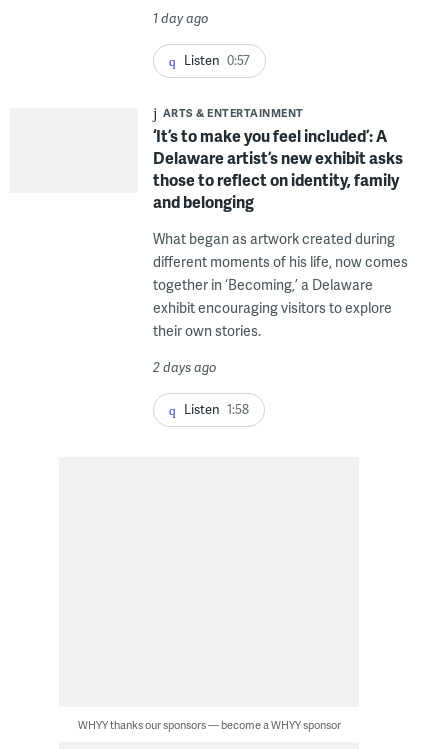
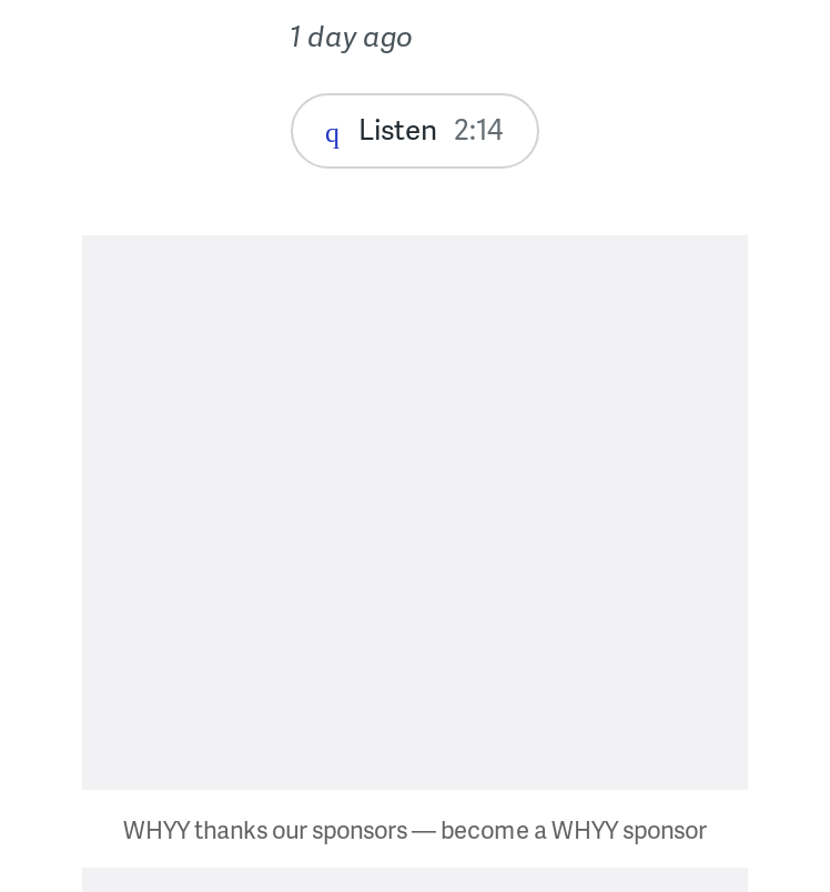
[152,51,407,418] Listen 0:57 | ARTS & ENTERTAINMENT | ‘It’s to make you feel included’: A | Delaware artist’s new exhibit asks | those to reflect on identity, family | and belonging | What began as artwork created during | different moments of his life, now comes | together in ‘Becoming,’ a Delaware | exhibit encouraging visitors to explore | their own stories. | 2 days ago | Listen 1:58 -> [358,110,503,150] Listen 2:14

